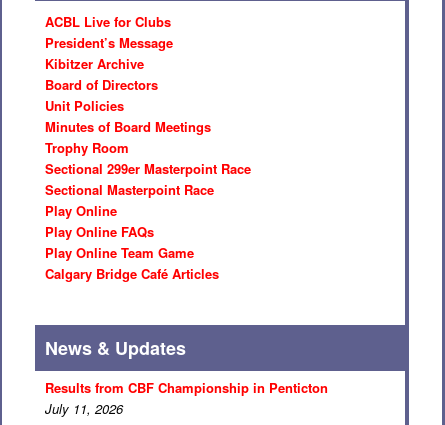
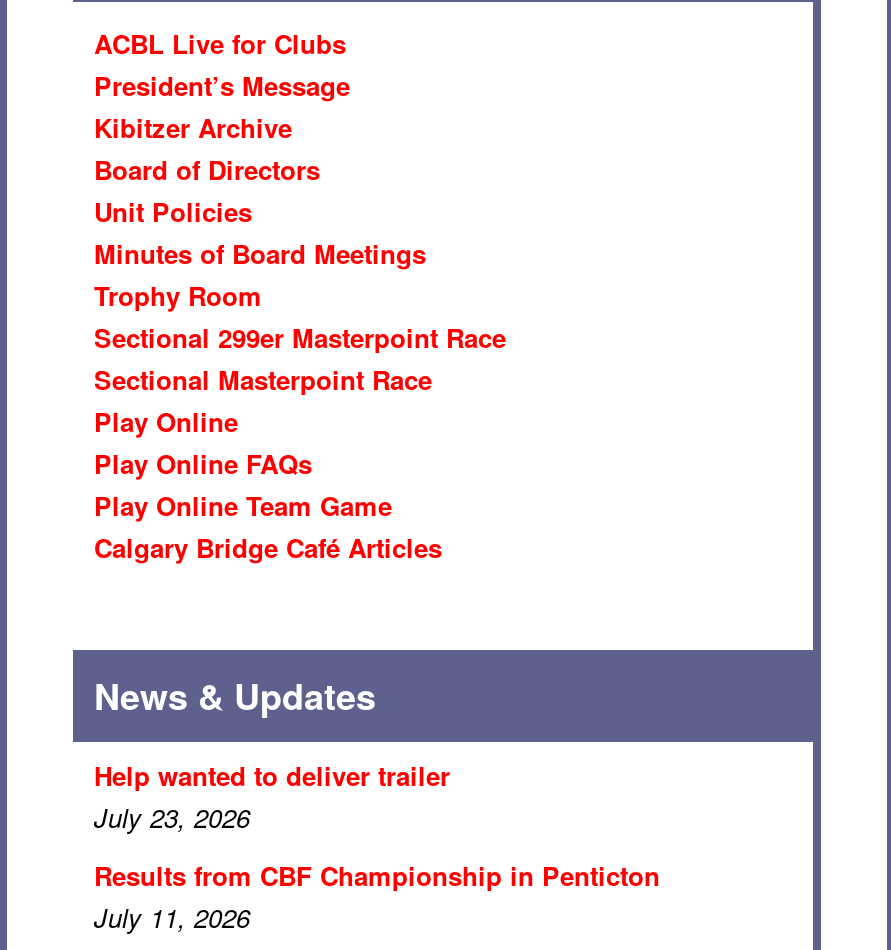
none -> [94,757,450,837] Help wanted to deliver trailer | July 23, 2026

